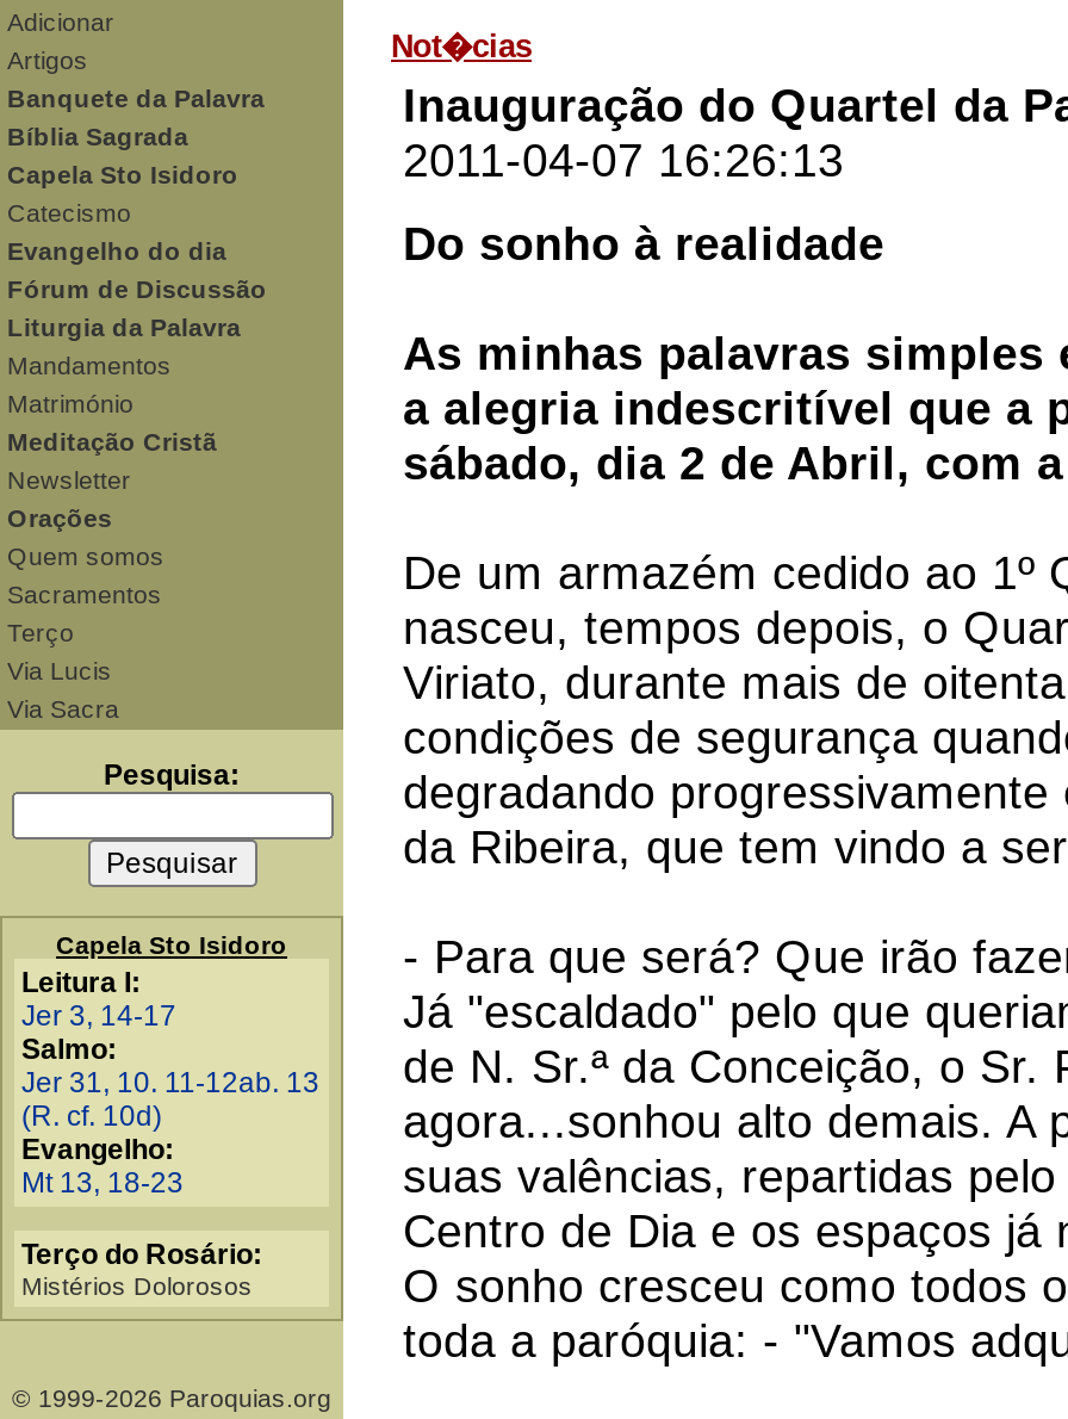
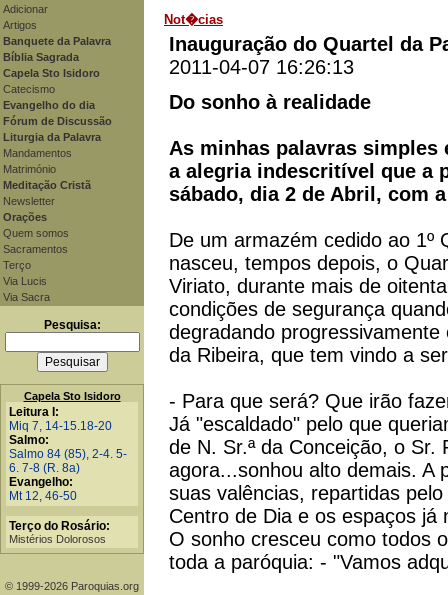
[21,999,176,1033] Jer 3, 14-17 -> [9,419,112,433] Miq 7, 14-15.18-20
[21,1066,319,1133] Jer 31, 10. 11-12ab. 13 | (R. cf. 10d) -> [9,447,127,475] Salmo 84 (85), 2-4. 5- | 6. 7-8 (R. 8a)
[21,1166,184,1200] Mt 13, 18-23 -> [9,489,77,503] Mt 12, 46-50

